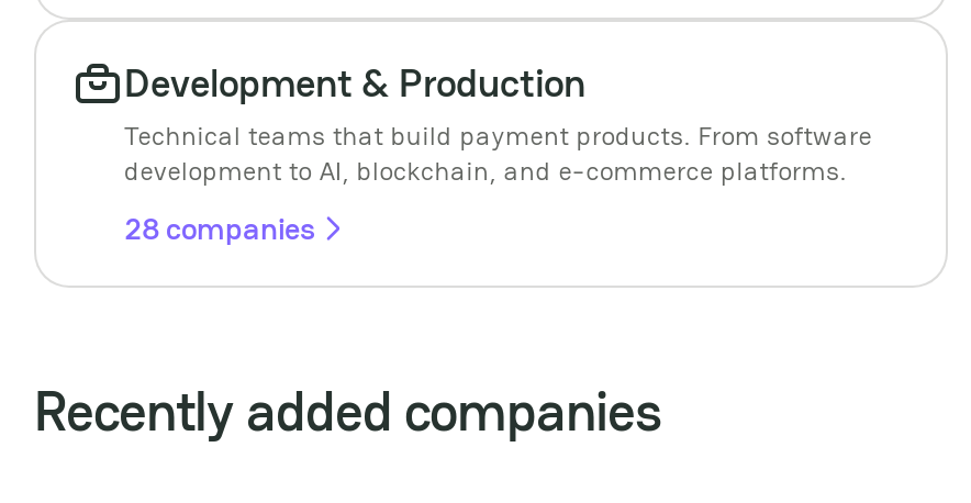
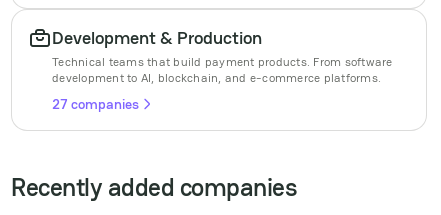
[124,209,315,248] 28 companies -> [52,95,139,113] 27 companies

